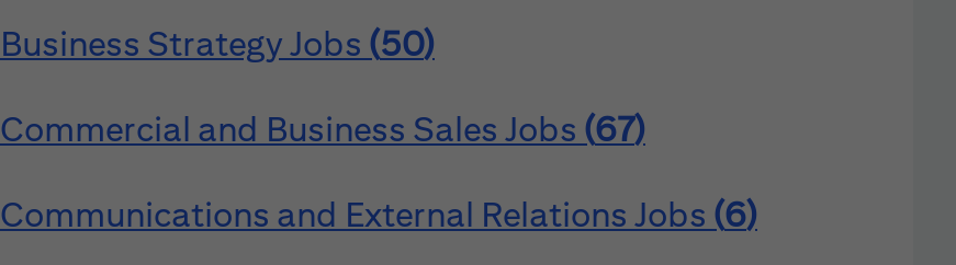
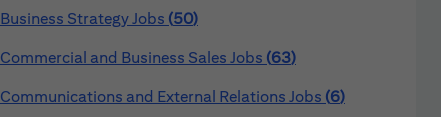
[0,108,634,150] Commercial and Business Sales Jobs 67 -> [0,48,291,67] Commercial and Business Sales Jobs 63

